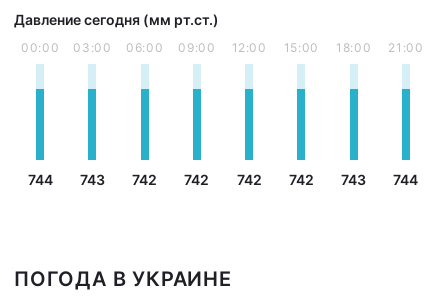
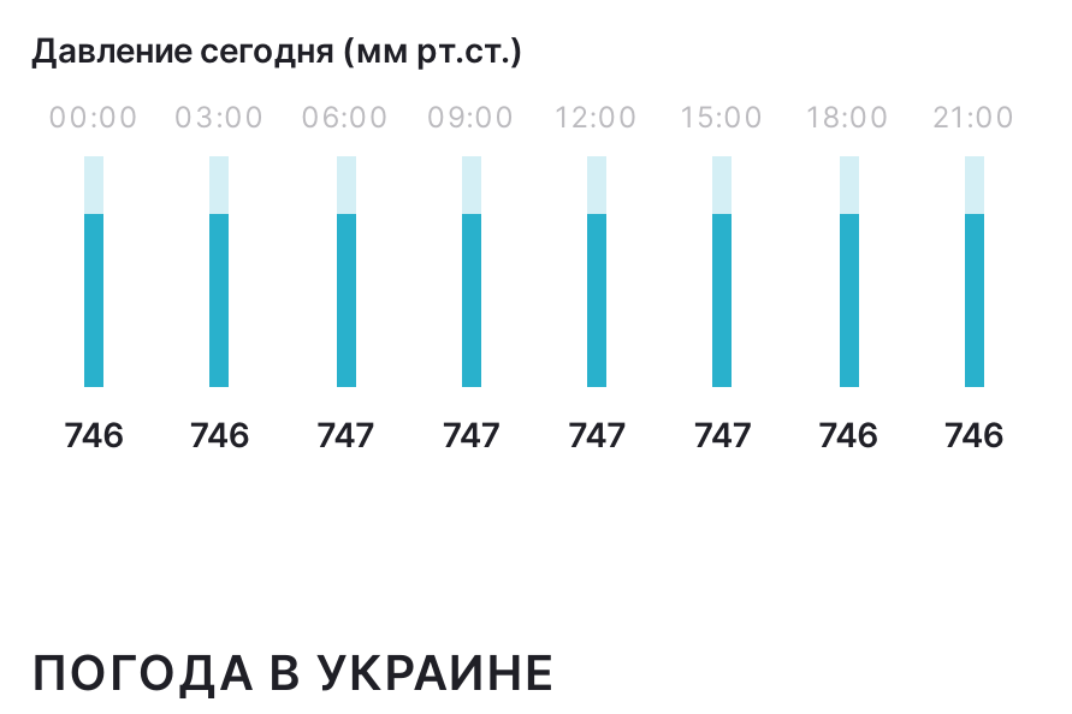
[28,171,53,188] 744 -> [64,413,124,454] 746
[80,171,105,188] 743 -> [190,413,250,454] 746
[132,171,157,188] 742 -> [317,413,374,454] 747
[184,171,209,188] 742 -> [443,413,500,454] 747
[237,171,262,188] 742 -> [568,413,626,454] 747
[289,171,314,188] 742 -> [694,413,752,454] 747
[341,171,366,188] 743 -> [818,413,879,454] 746
[393,171,418,188] 744 -> [944,413,1004,454] 746

